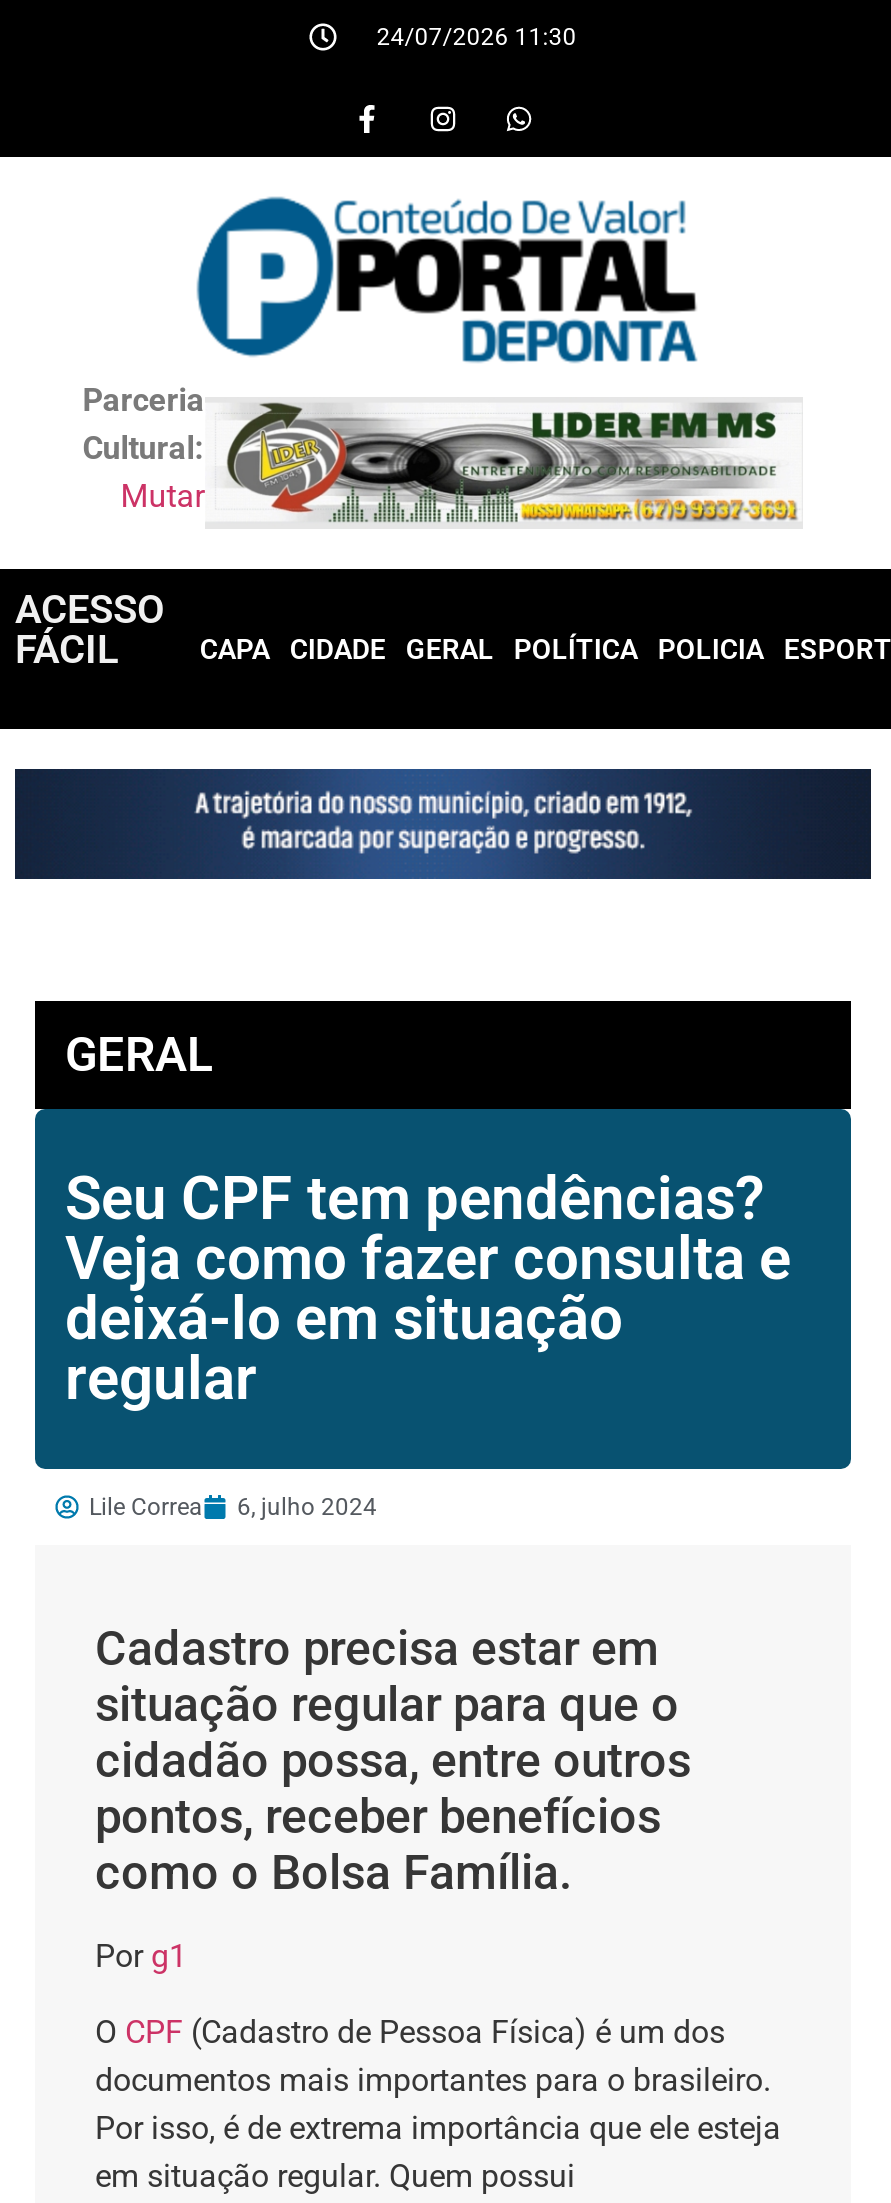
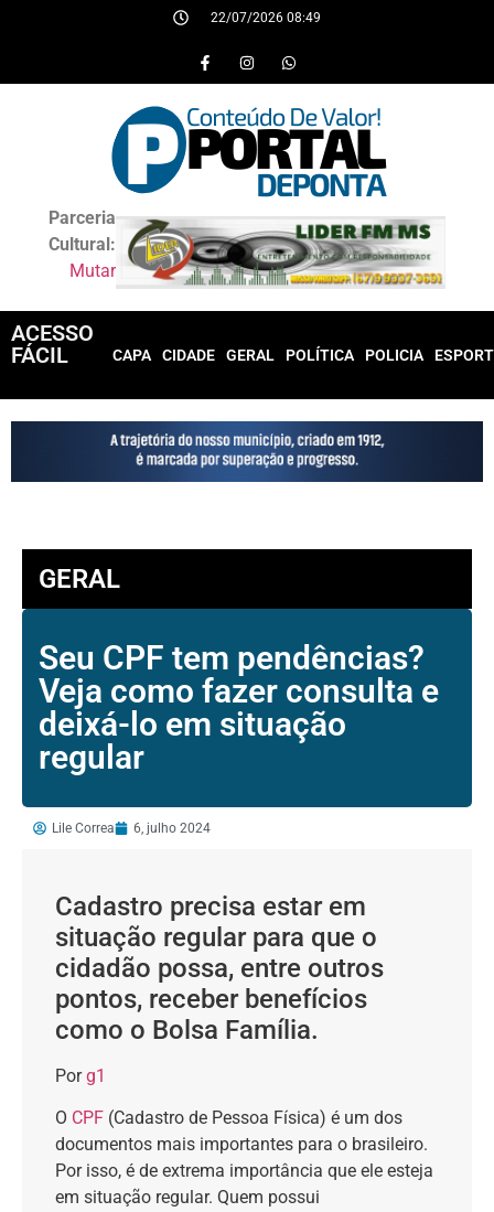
[377,23,577,51] 24/07/2026 11:30 -> [210,10,321,25] 22/07/2026 08:49

